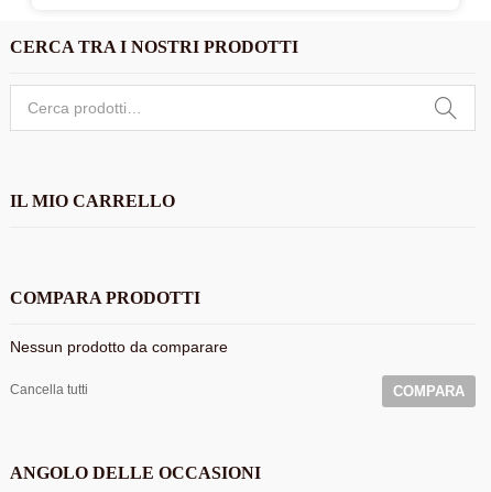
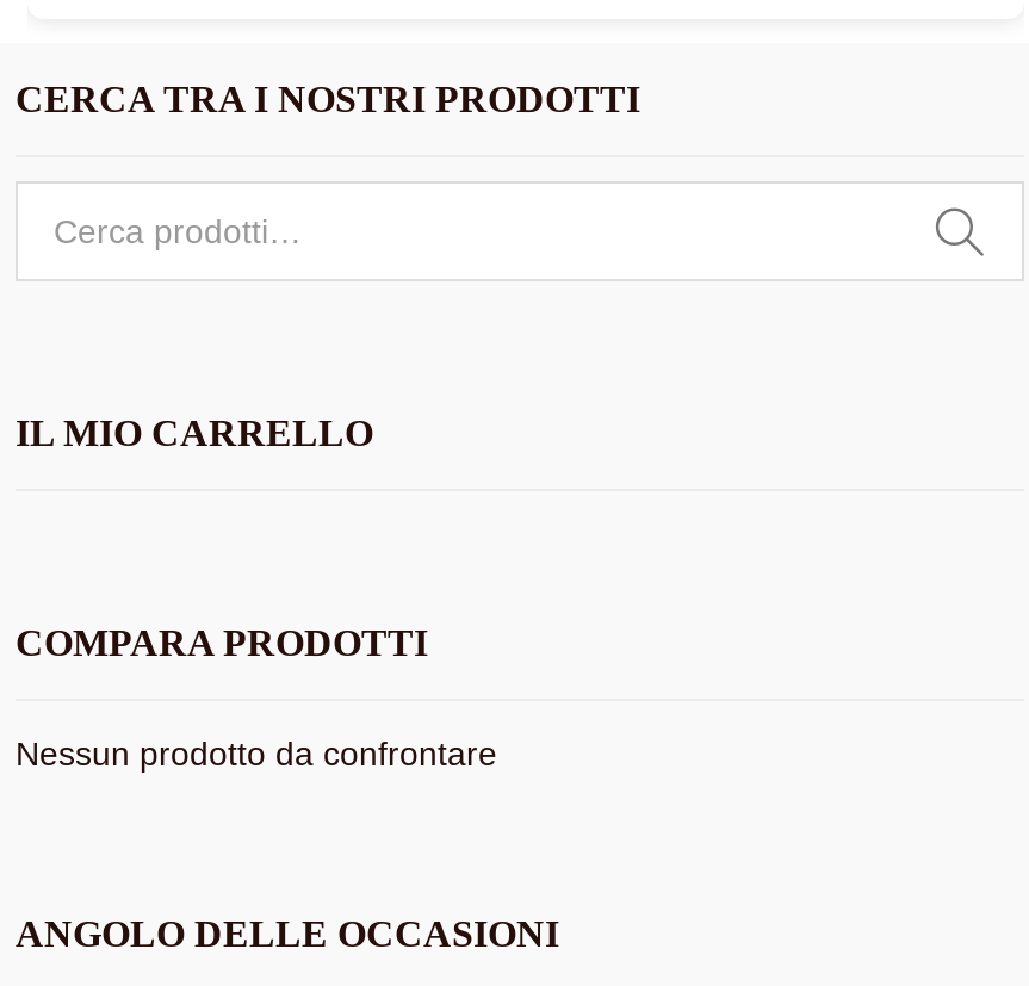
[10,338,465,400] Nessun prodotto da comparare | Cancella tutti | COMPARA -> [16,734,497,772] Nessun prodotto da confrontare

